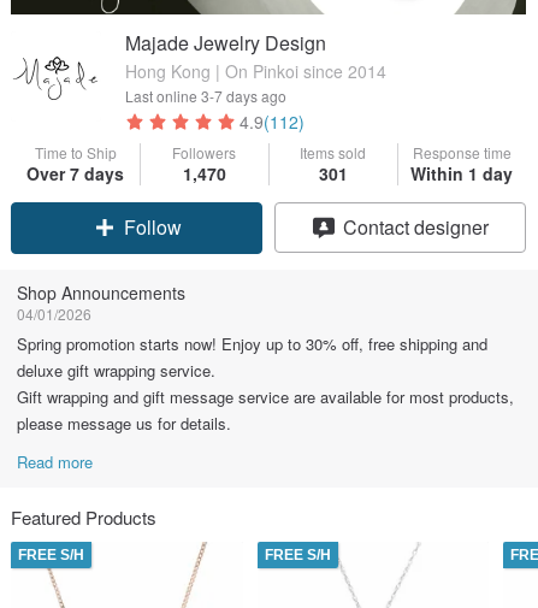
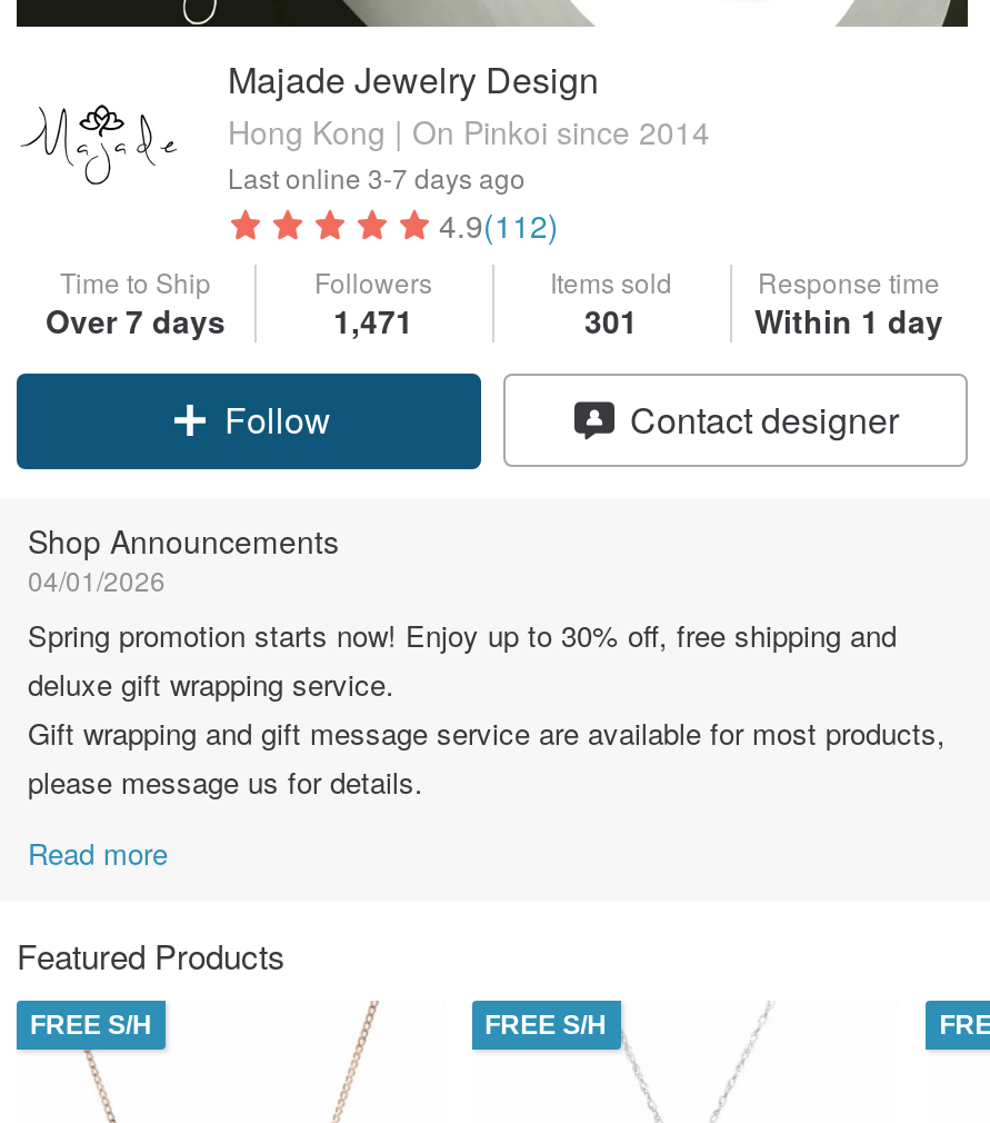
[182,162,226,186] 1,470 -> [333,299,413,344] 1,471

